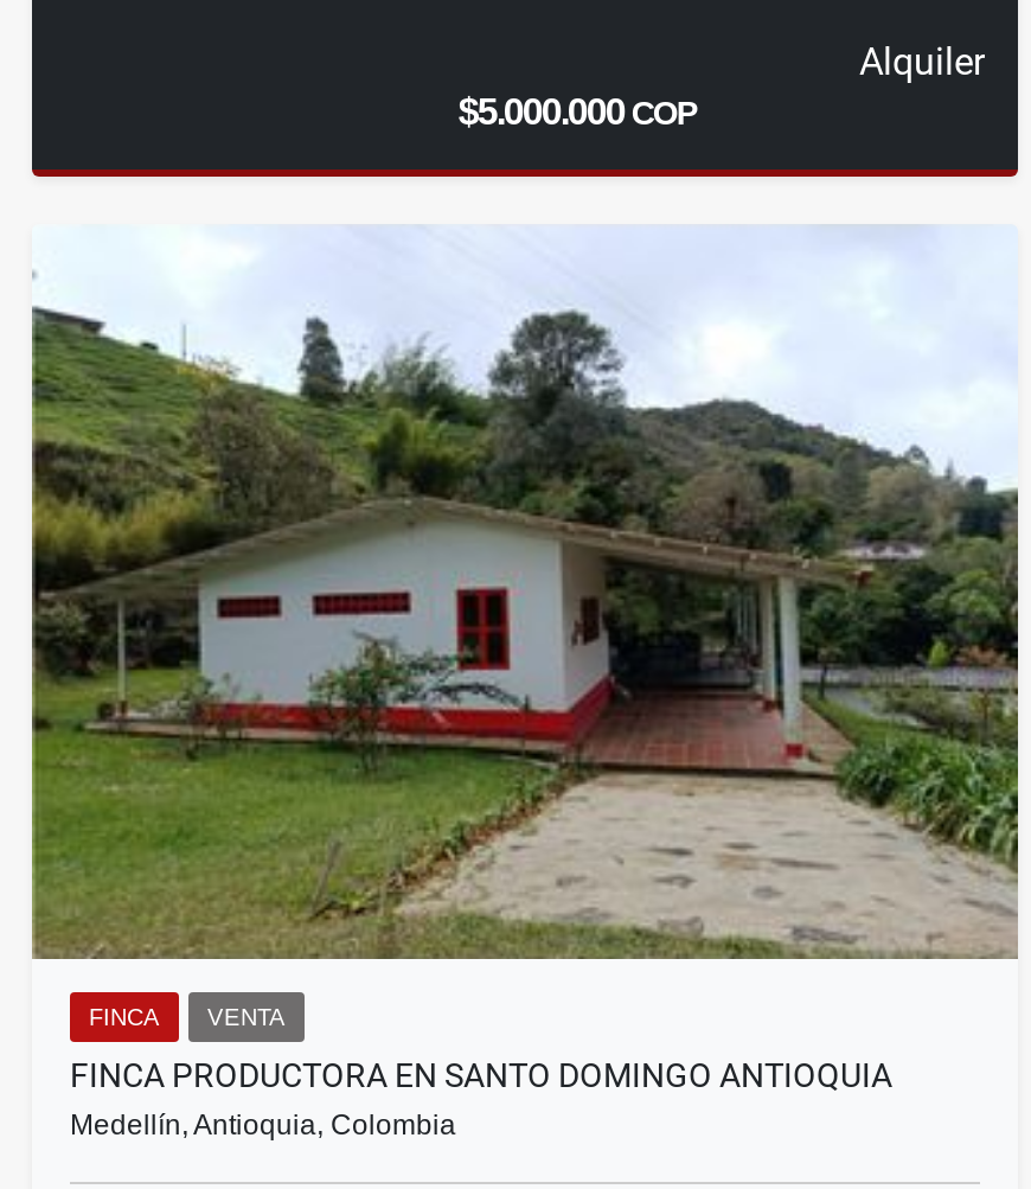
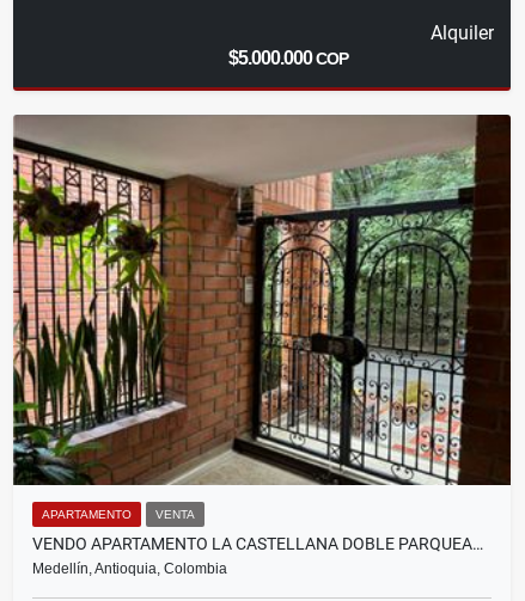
[30,224,1020,1031] [image] | FINCA -> [12,114,512,521] [image] | APARTAMENTO
[70,1057,892,1095] FINCA PRODUCTORA EN SANTO DOMINGO ANTIOQUIA -> [32,534,483,553] VENDO APARTAMENTO LA CASTELLANA DOBLE PARQUEA…

